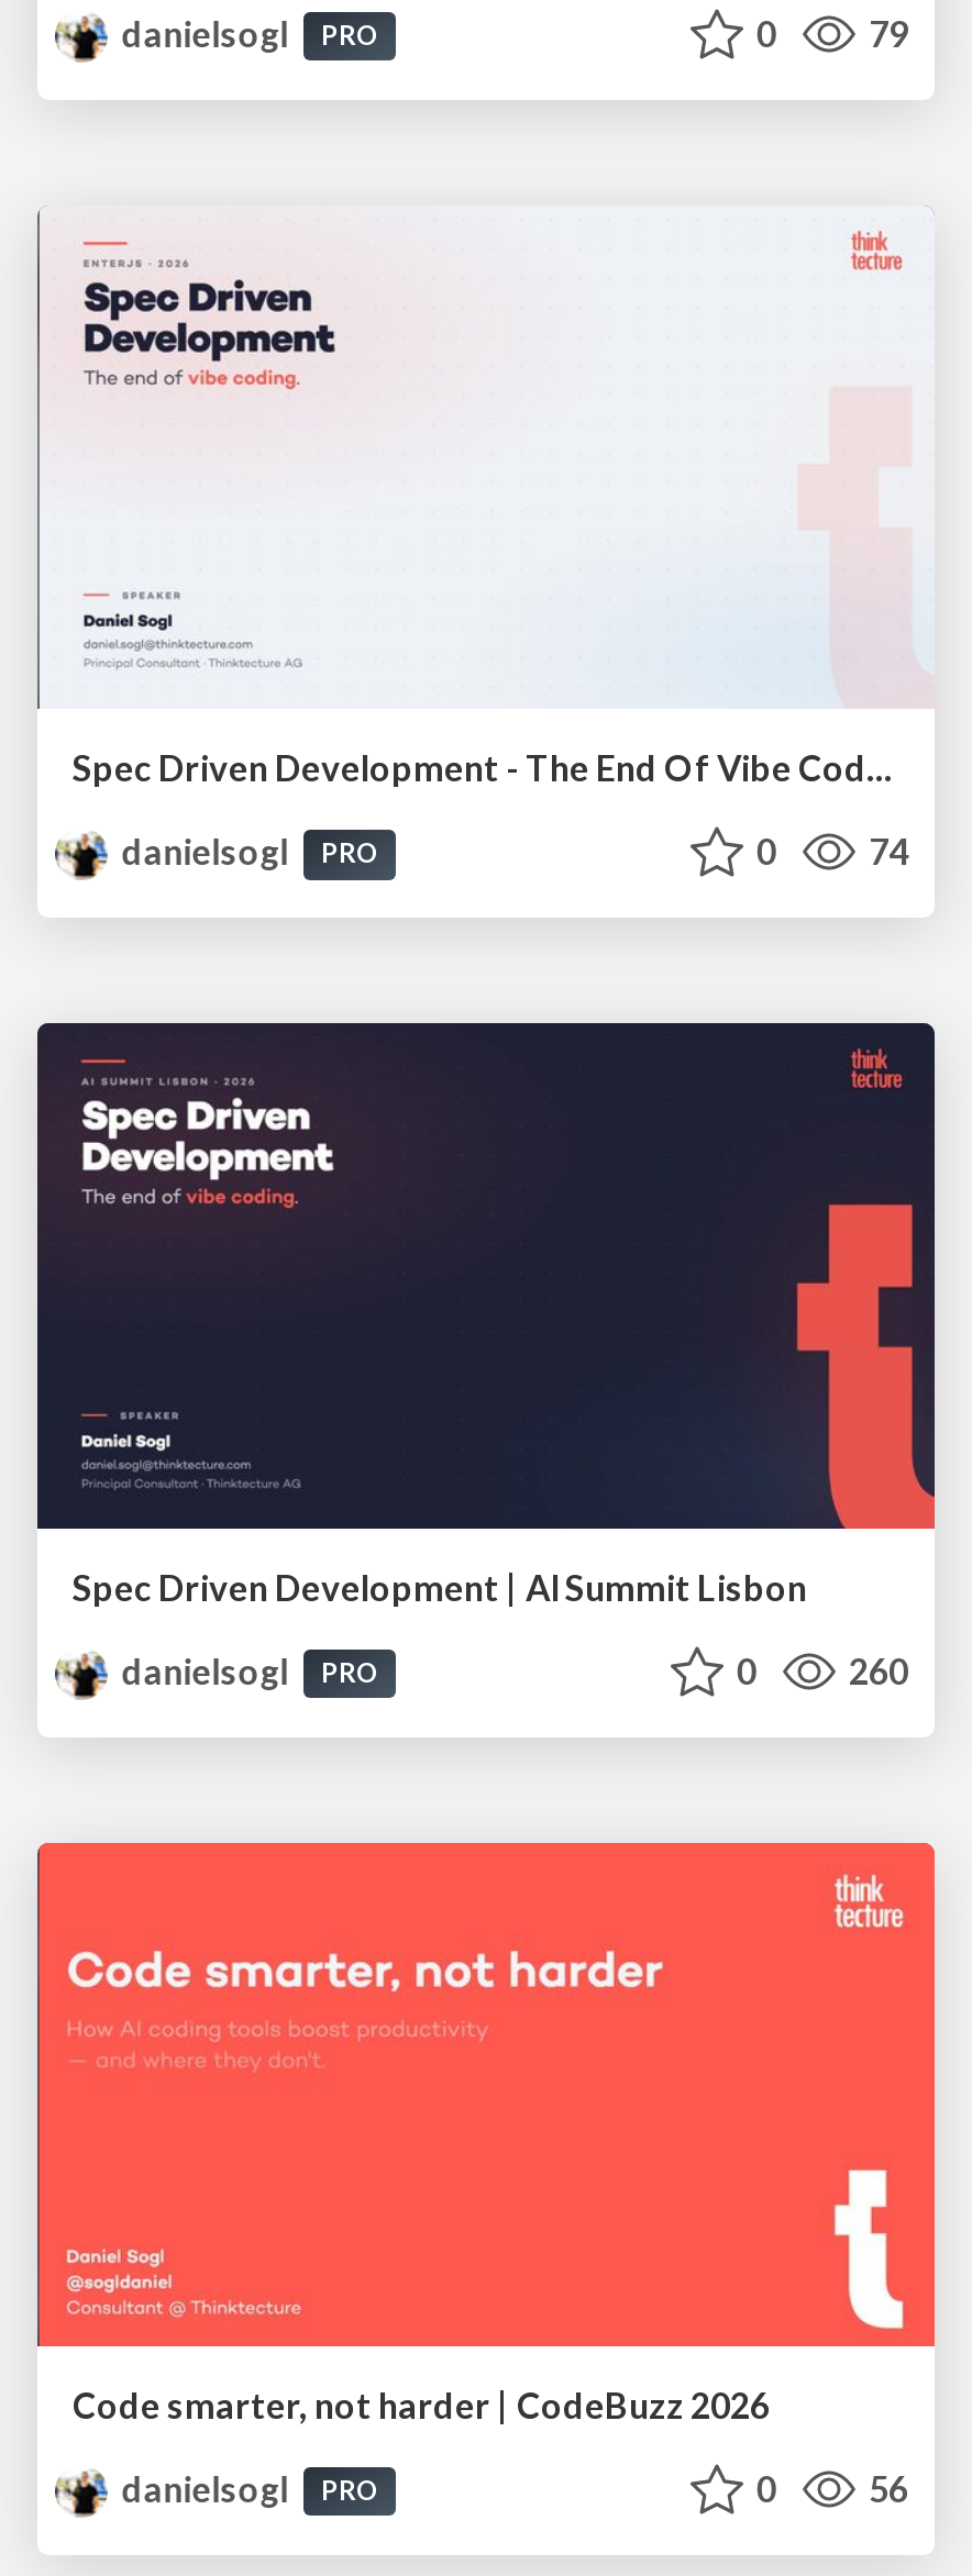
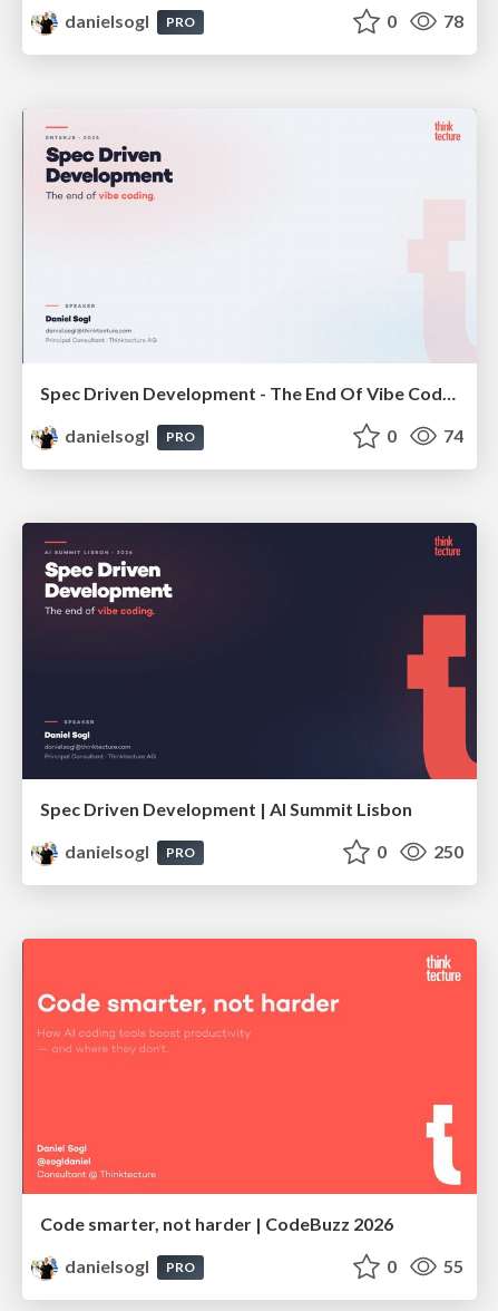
[862,12,908,54] 79 -> [440,10,463,31] 78
[842,1649,908,1691] 260 -> [430,840,463,862] 250
[862,2468,908,2509] 56 -> [440,1255,463,1277] 55

